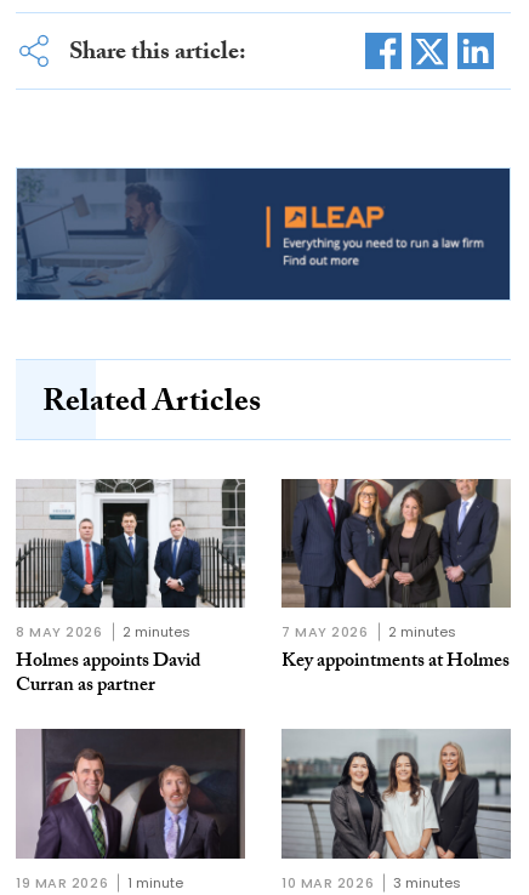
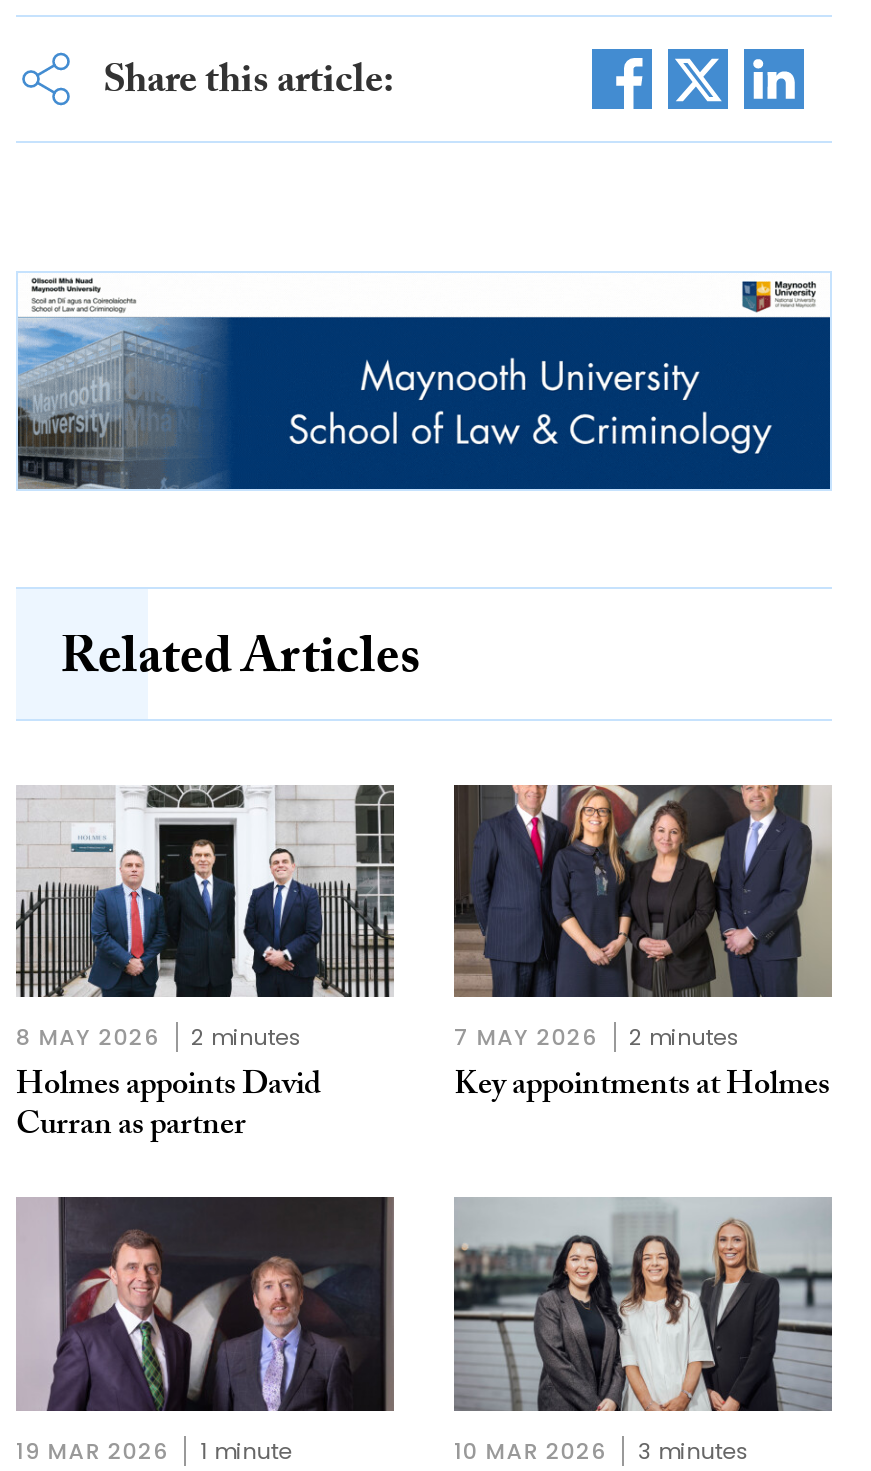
[16,167,511,301] [image] -> [16,273,830,491] [image]

